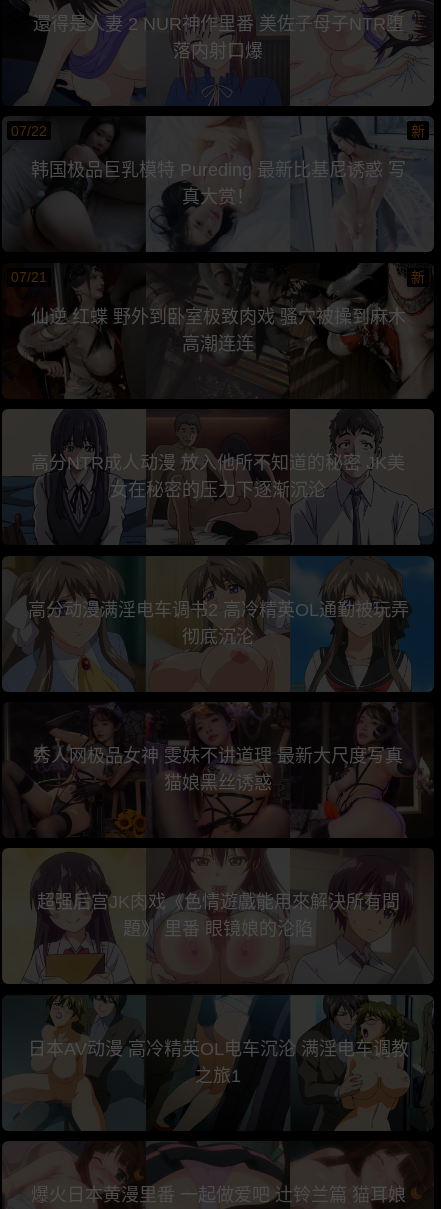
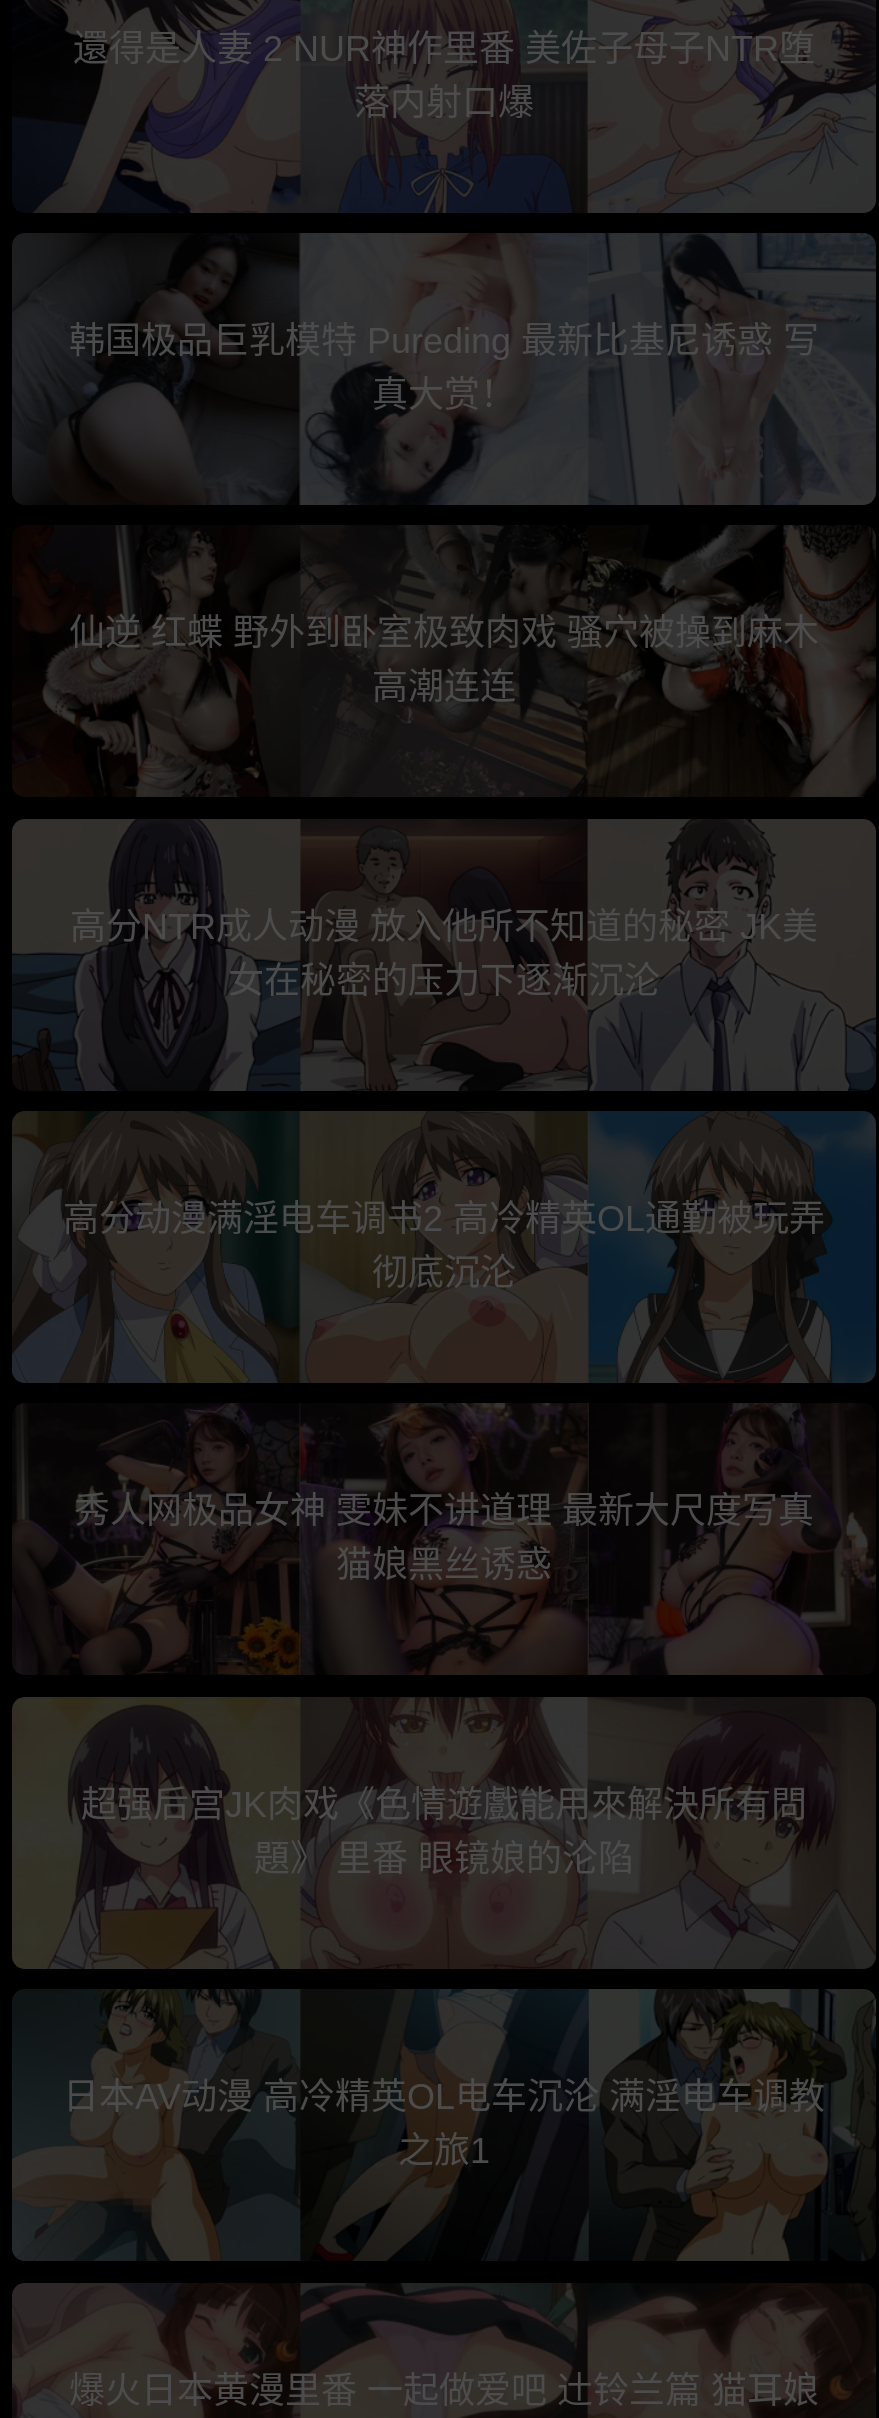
[11,123,425,139] 07/22 | 新 -> none
[11,269,425,285] 07/21 | 新 -> none

